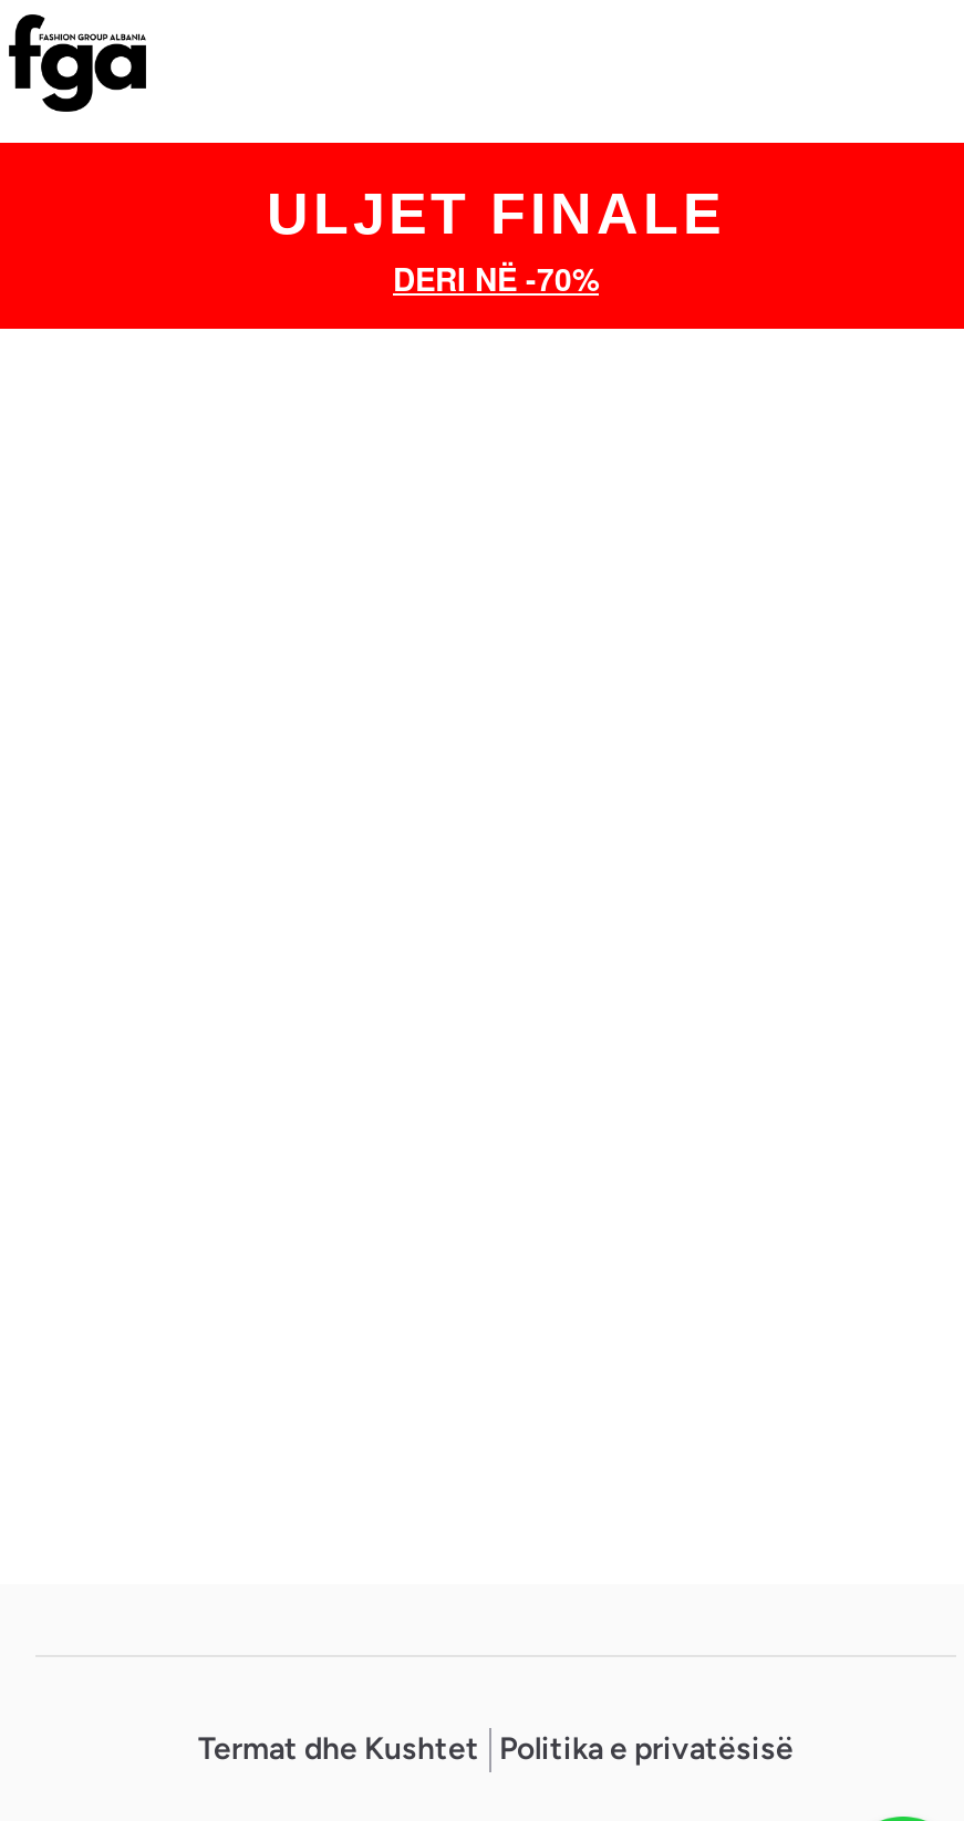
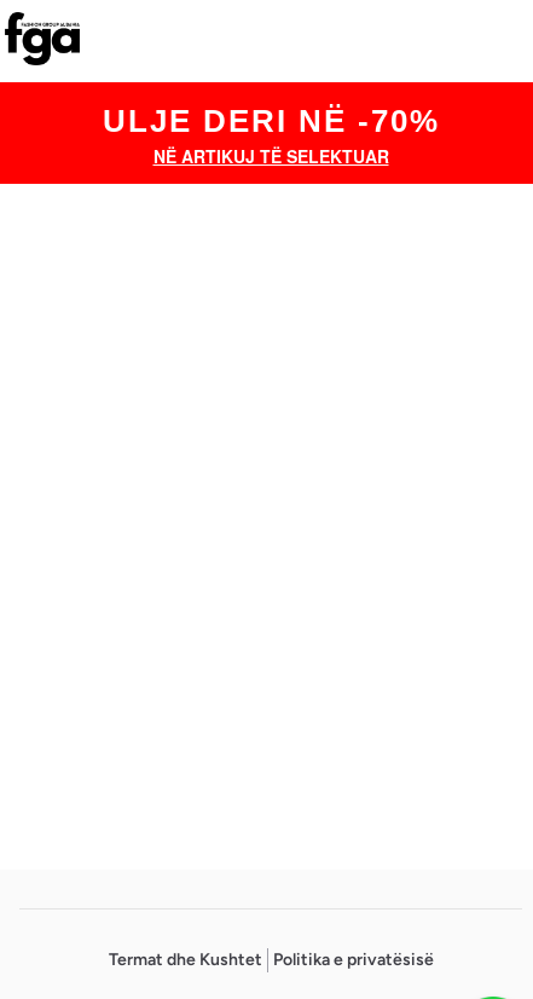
[267,180,725,300] ULJET FINALE | DERI NË -70% -> [102,103,439,168] ULJE DERI NË -70% | NË ARTIKUJ TË SELEKTUAR

